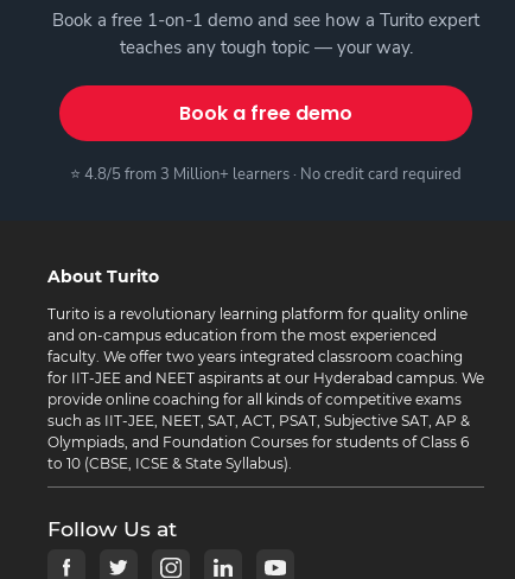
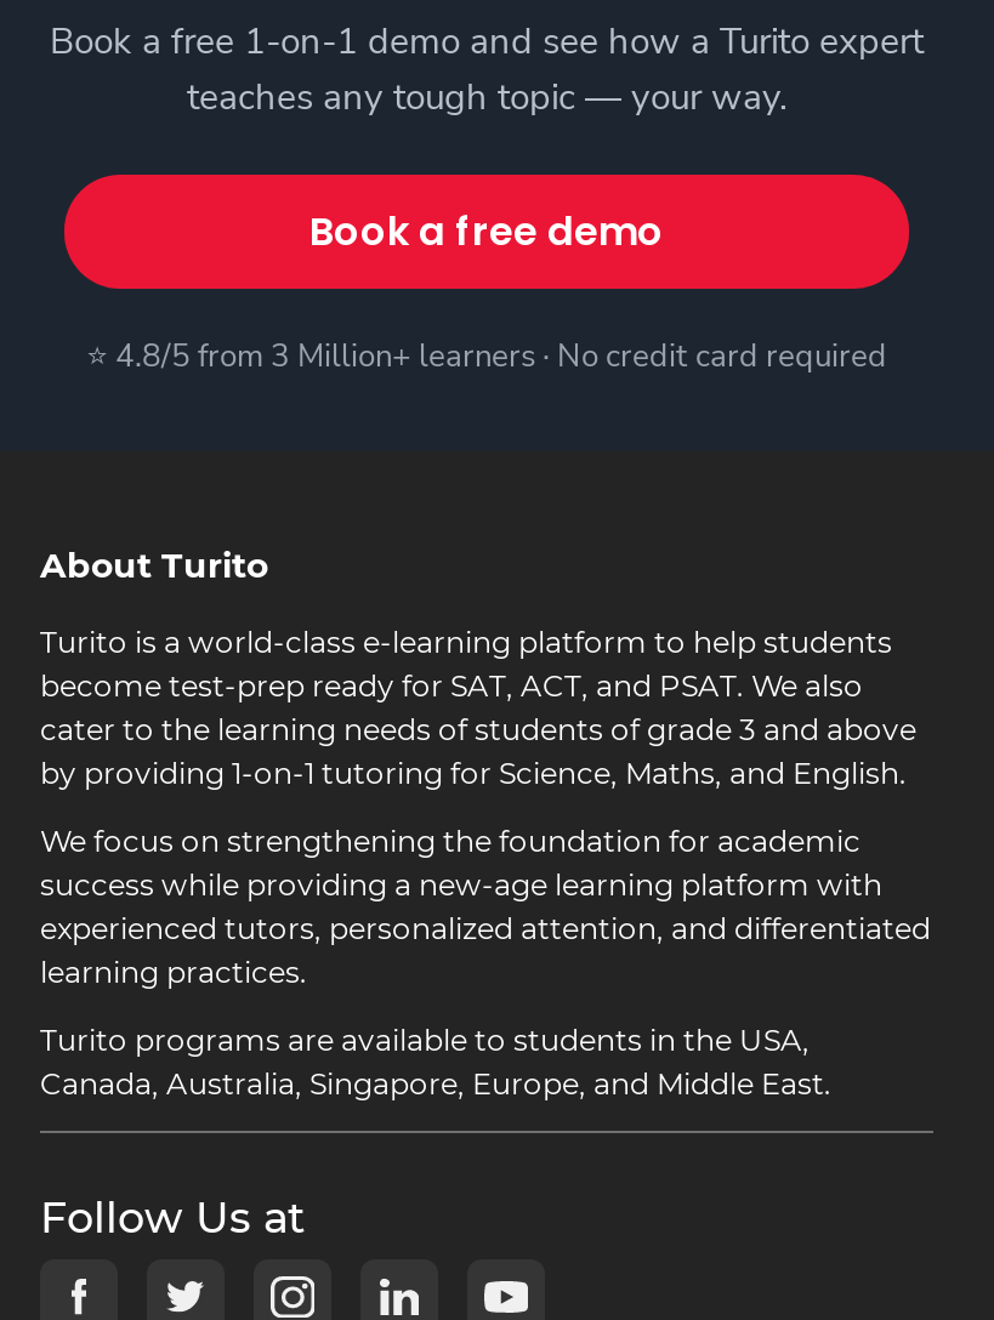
[47,304,484,472] Turito is a revolutionary learning platform for quality online | and on-campus education from the most experienced | faculty. We offer two years integrated classroom coaching | for IIT-JEE and NEET aspirants at our Hyderabad campus. We | provide online coaching for all kinds of competitive exams | such as IIT-JEE, NEET, SAT, ACT, PSAT, Subjective SAT, AP & | Olympiads, and Foundation Courses for students of Class 6 | to 10 (CBSE, ICSE & State Syllabus). -> [40,622,931,1100] Turito is a world-class e-learning platform to help students | become test-prep ready for SAT, ACT, and PSAT. We also | cater to the learning needs of students of grade 3 and above | by providing 1-on-1 tutoring for Science, Maths, and English. | We focus on strengthening the foundation for academic | success while providing a new-age learning platform with | experienced tutors, personalized attention, and differentiated | learning practices. | Turito programs are available to students in the USA, | Canada, Australia, Singapore, Europe, and Middle East.

